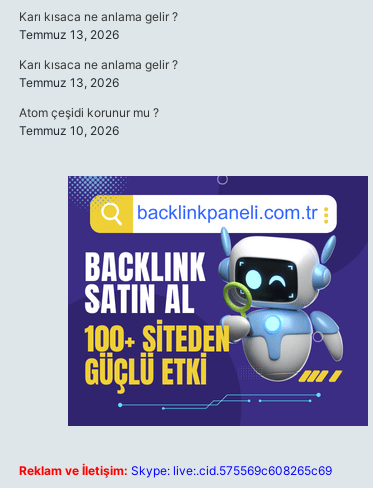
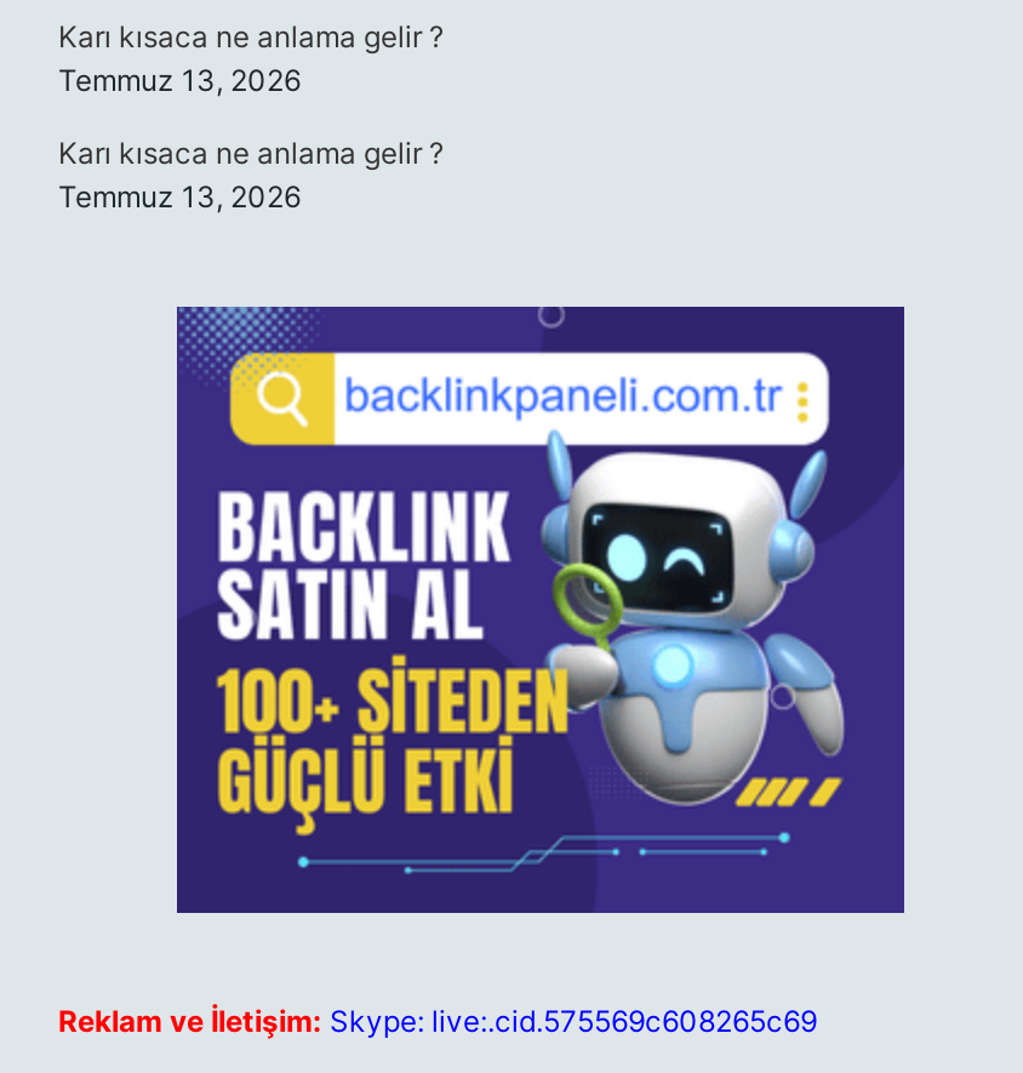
[19,105,159,138] Atom çeşidi korunur mu ? | Temmuz 10, 2026 -> none

